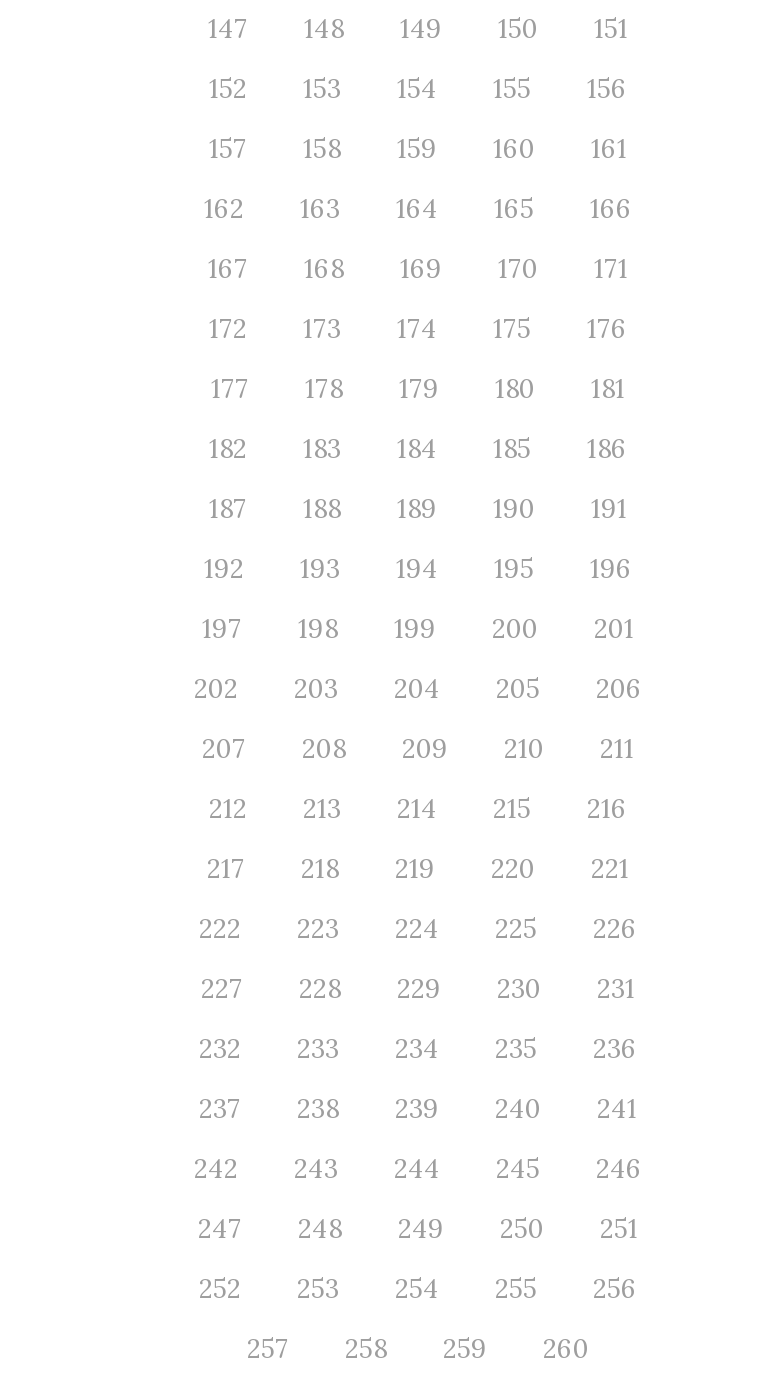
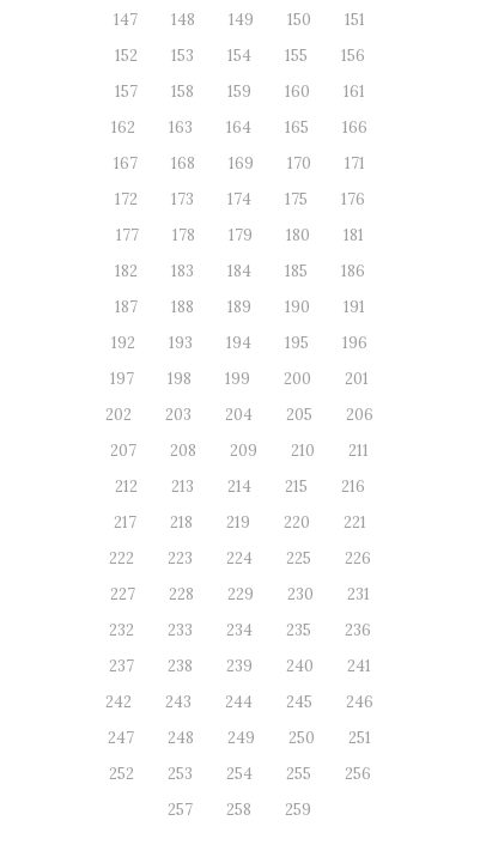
[543,1332,589,1366] 260 -> none

